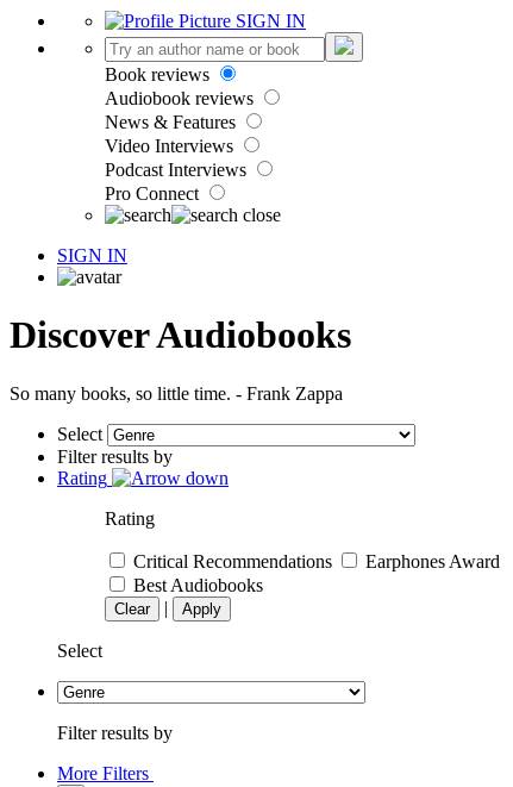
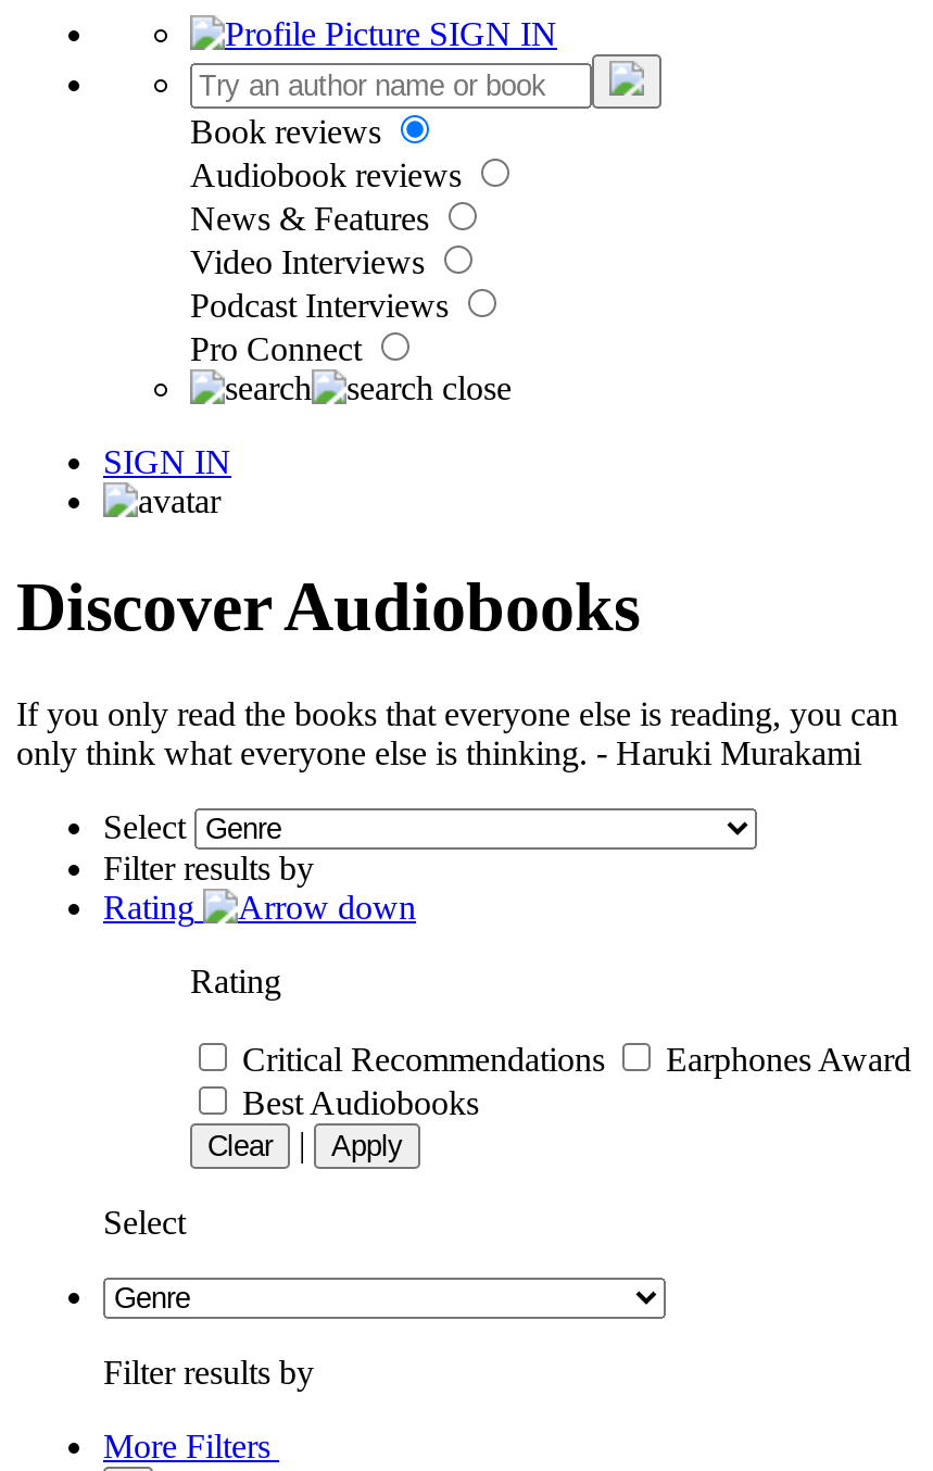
[10,383,343,404] So many books, so little time. - Frank Zappa -> [16,695,898,771] If you only read the books that everyone else is reading, you can | only think what everyone else is thinking. - Haruki Murakami

